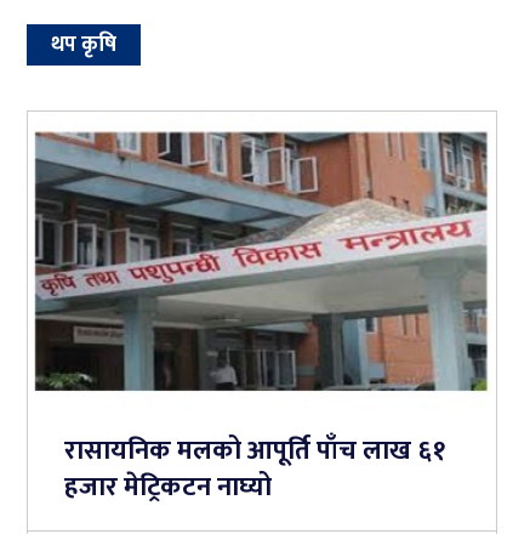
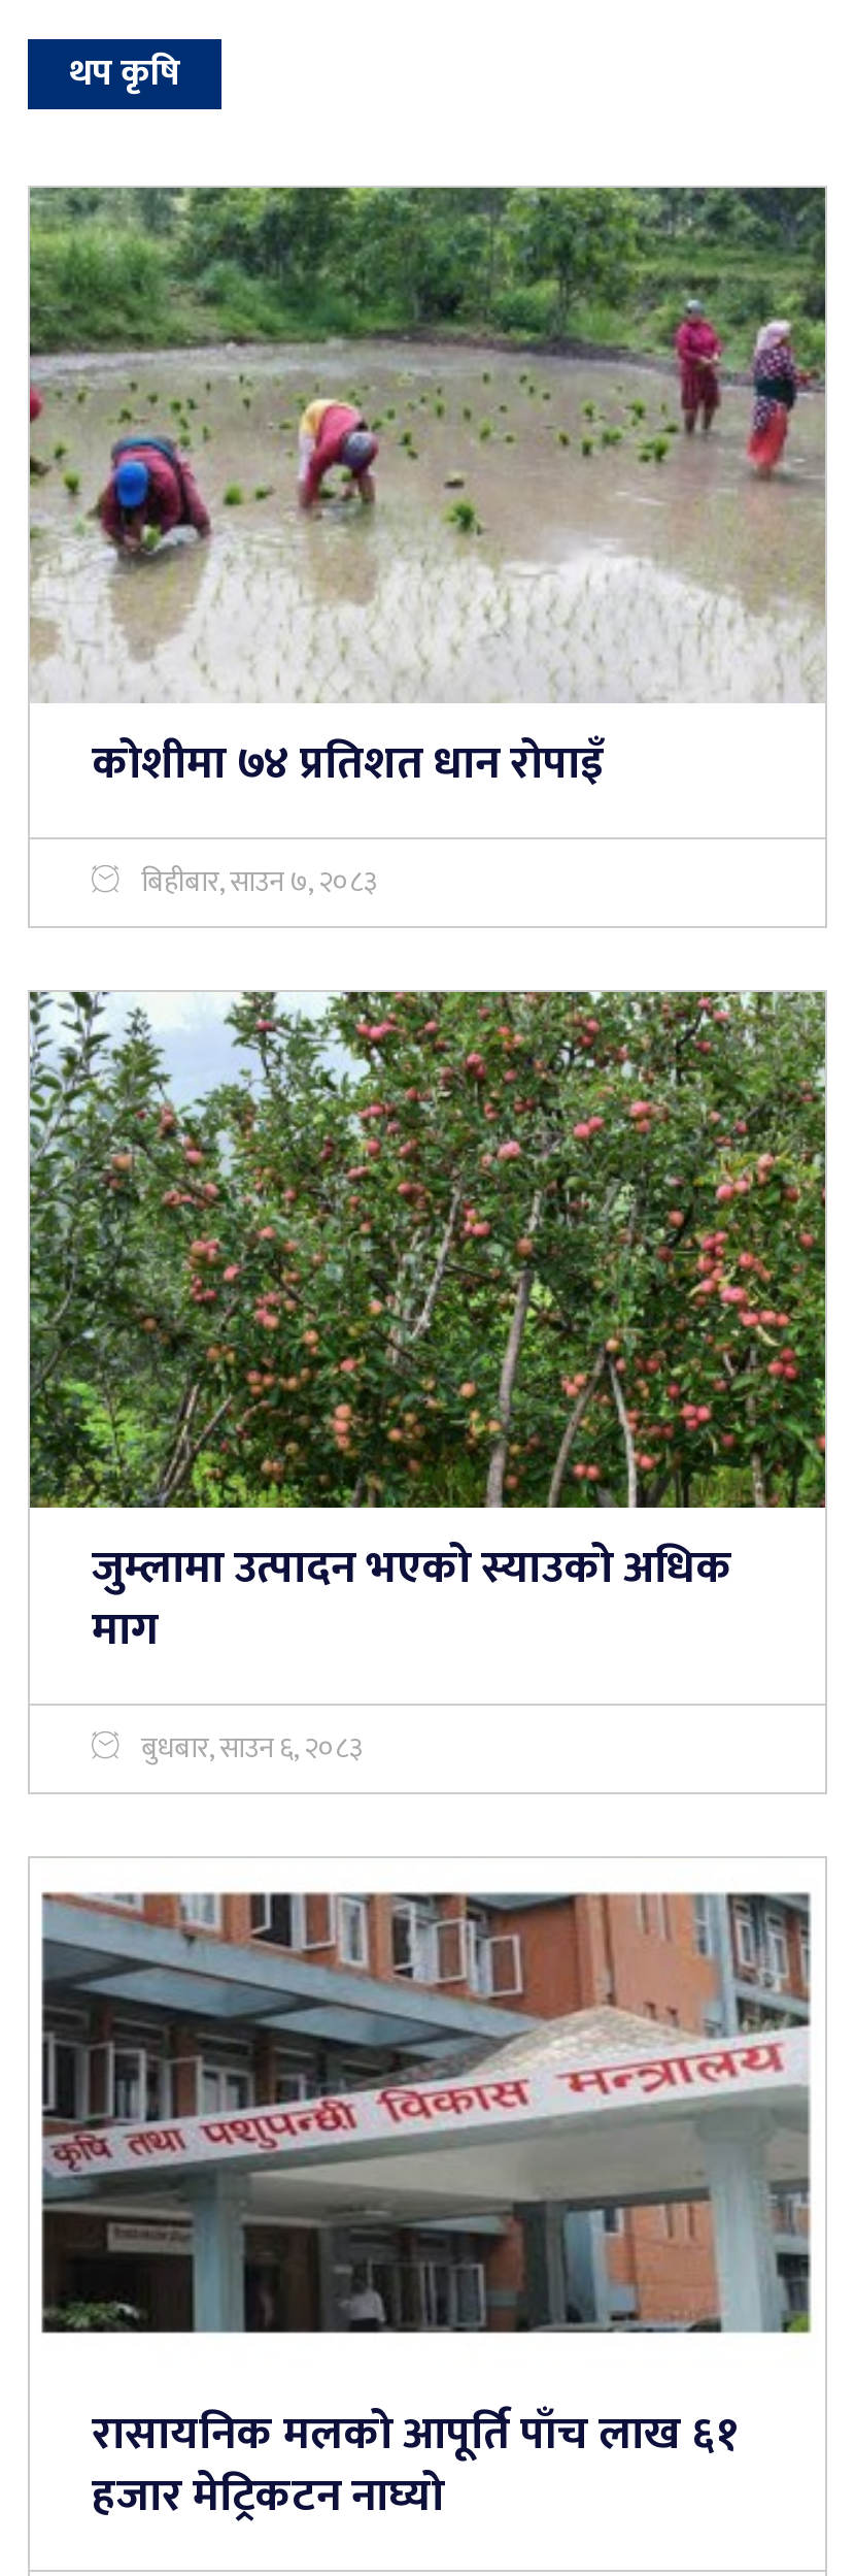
none -> [28,186,827,905] [image] | कोशीमा ७४ प्रतिशत धान रोपाइँ | बिहीबार, साउन ७, २०८३
none -> [28,990,827,1771] [image] | जुम्लामा उत्पादन भएको स्याउको अधिक | माग | बुधबार, साउन ६, २०८३

